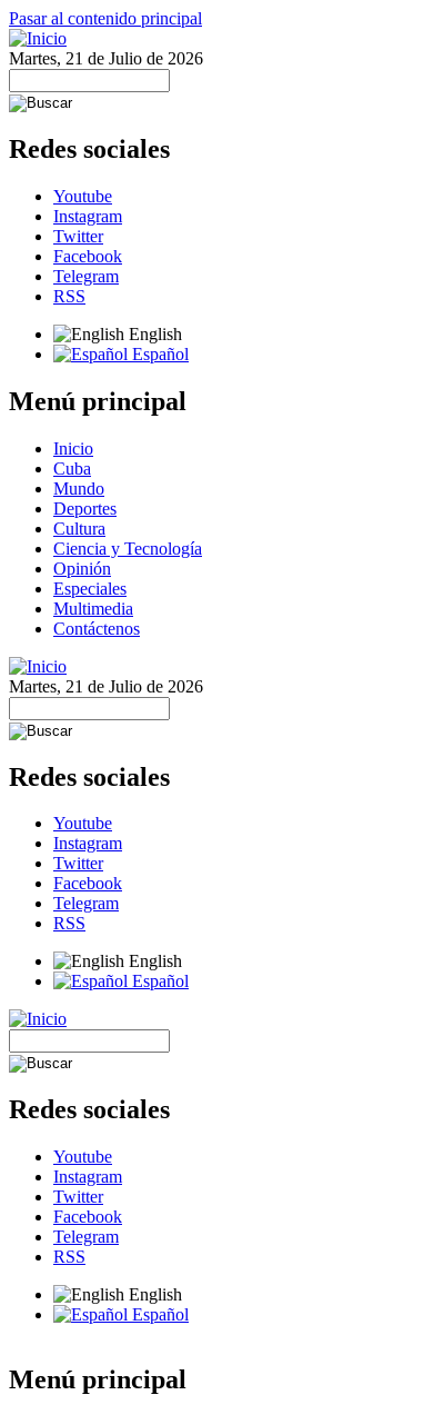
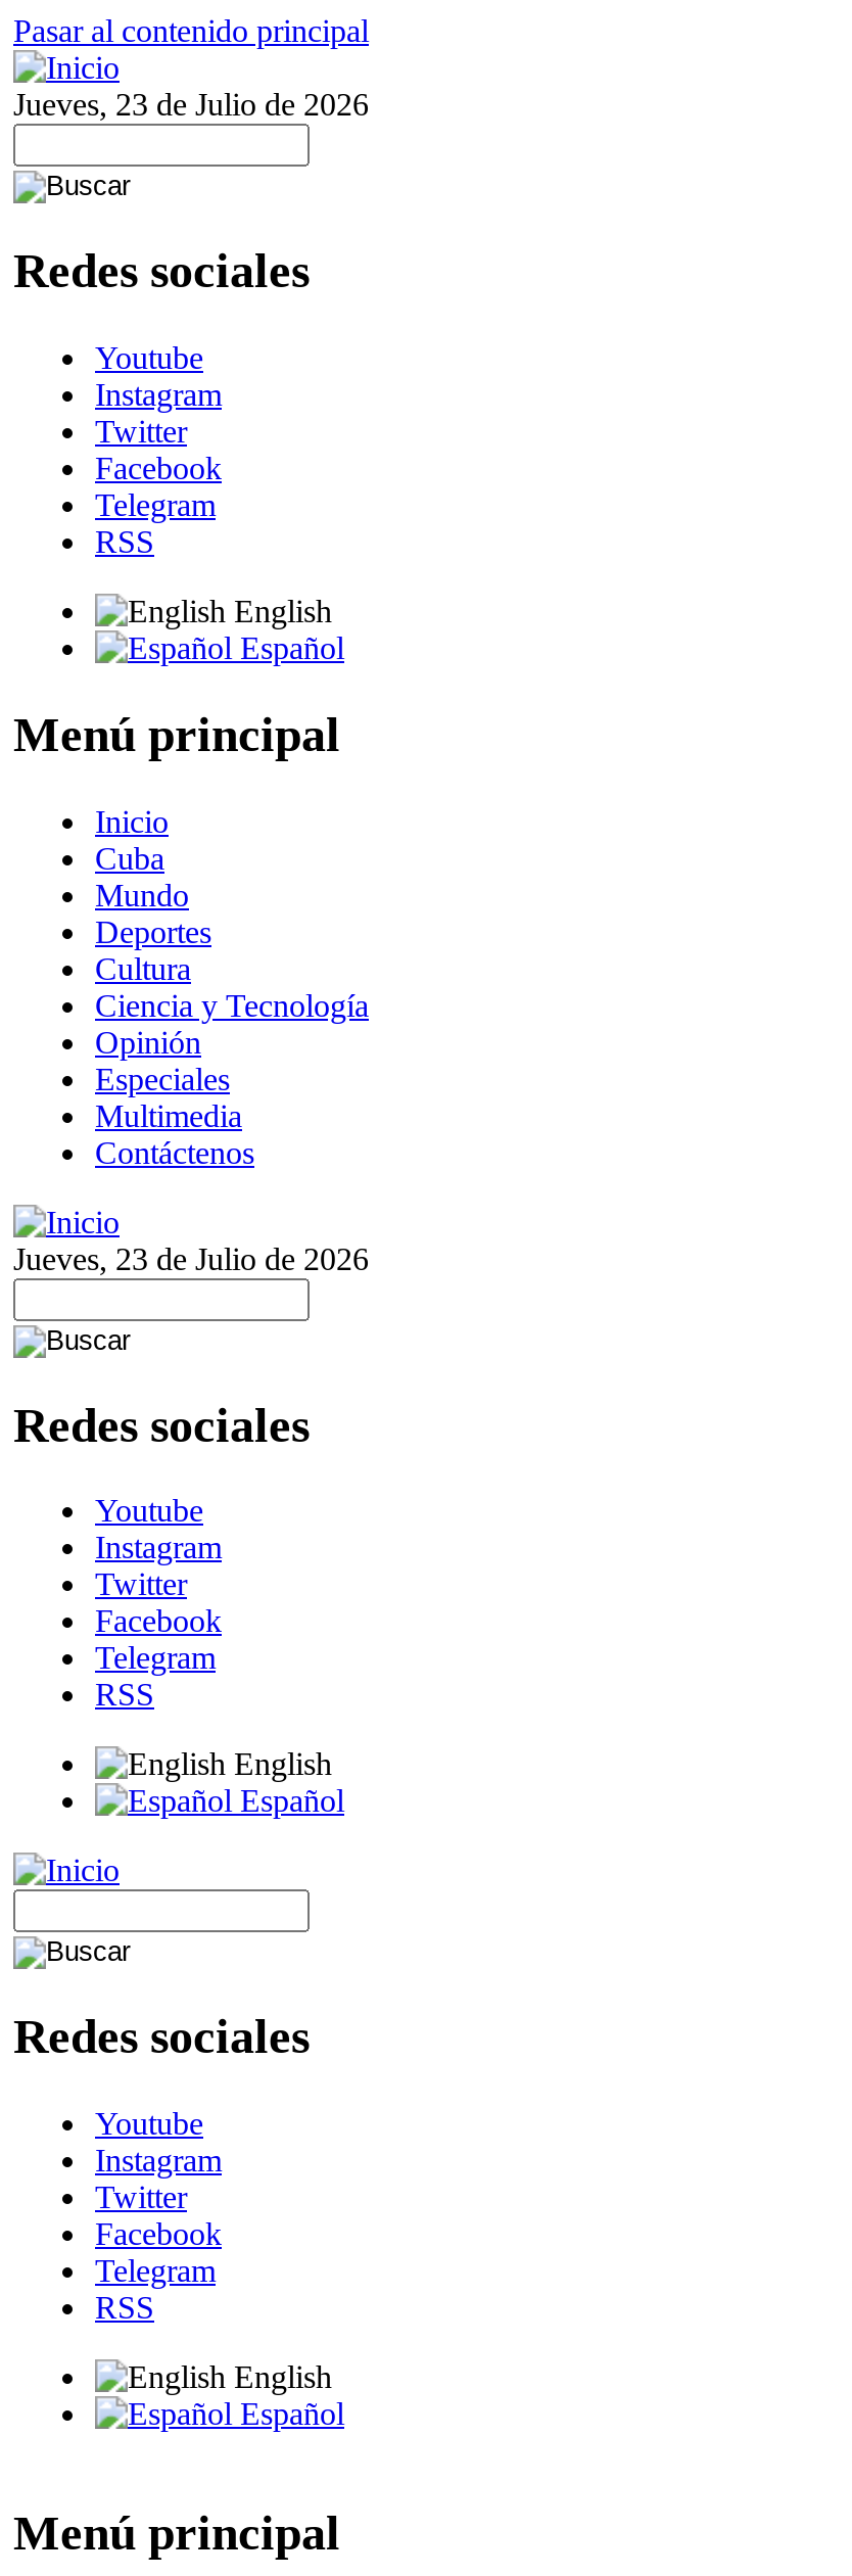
[9,49,203,68] Martes, 21 de Julio de 2026 -> [13,87,369,122] Jueves, 23 de Julio de 2026
[9,676,203,695] Martes, 21 de Julio de 2026 -> [13,1241,369,1275] Jueves, 23 de Julio de 2026

